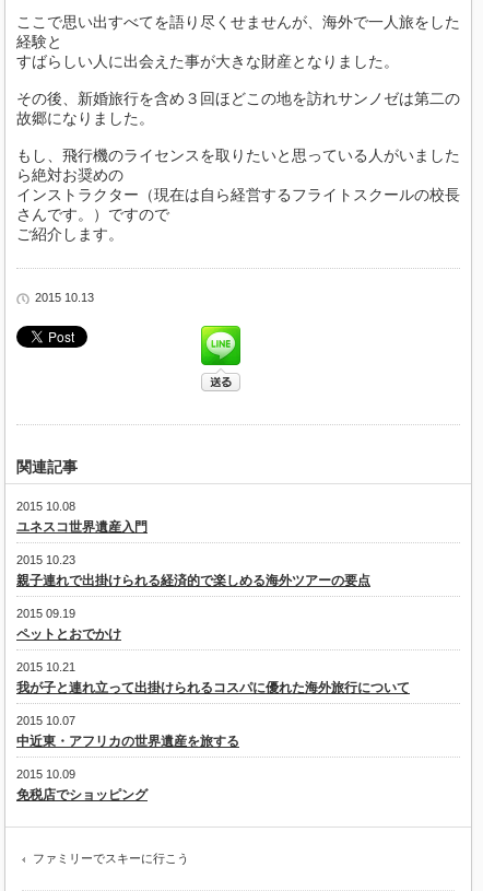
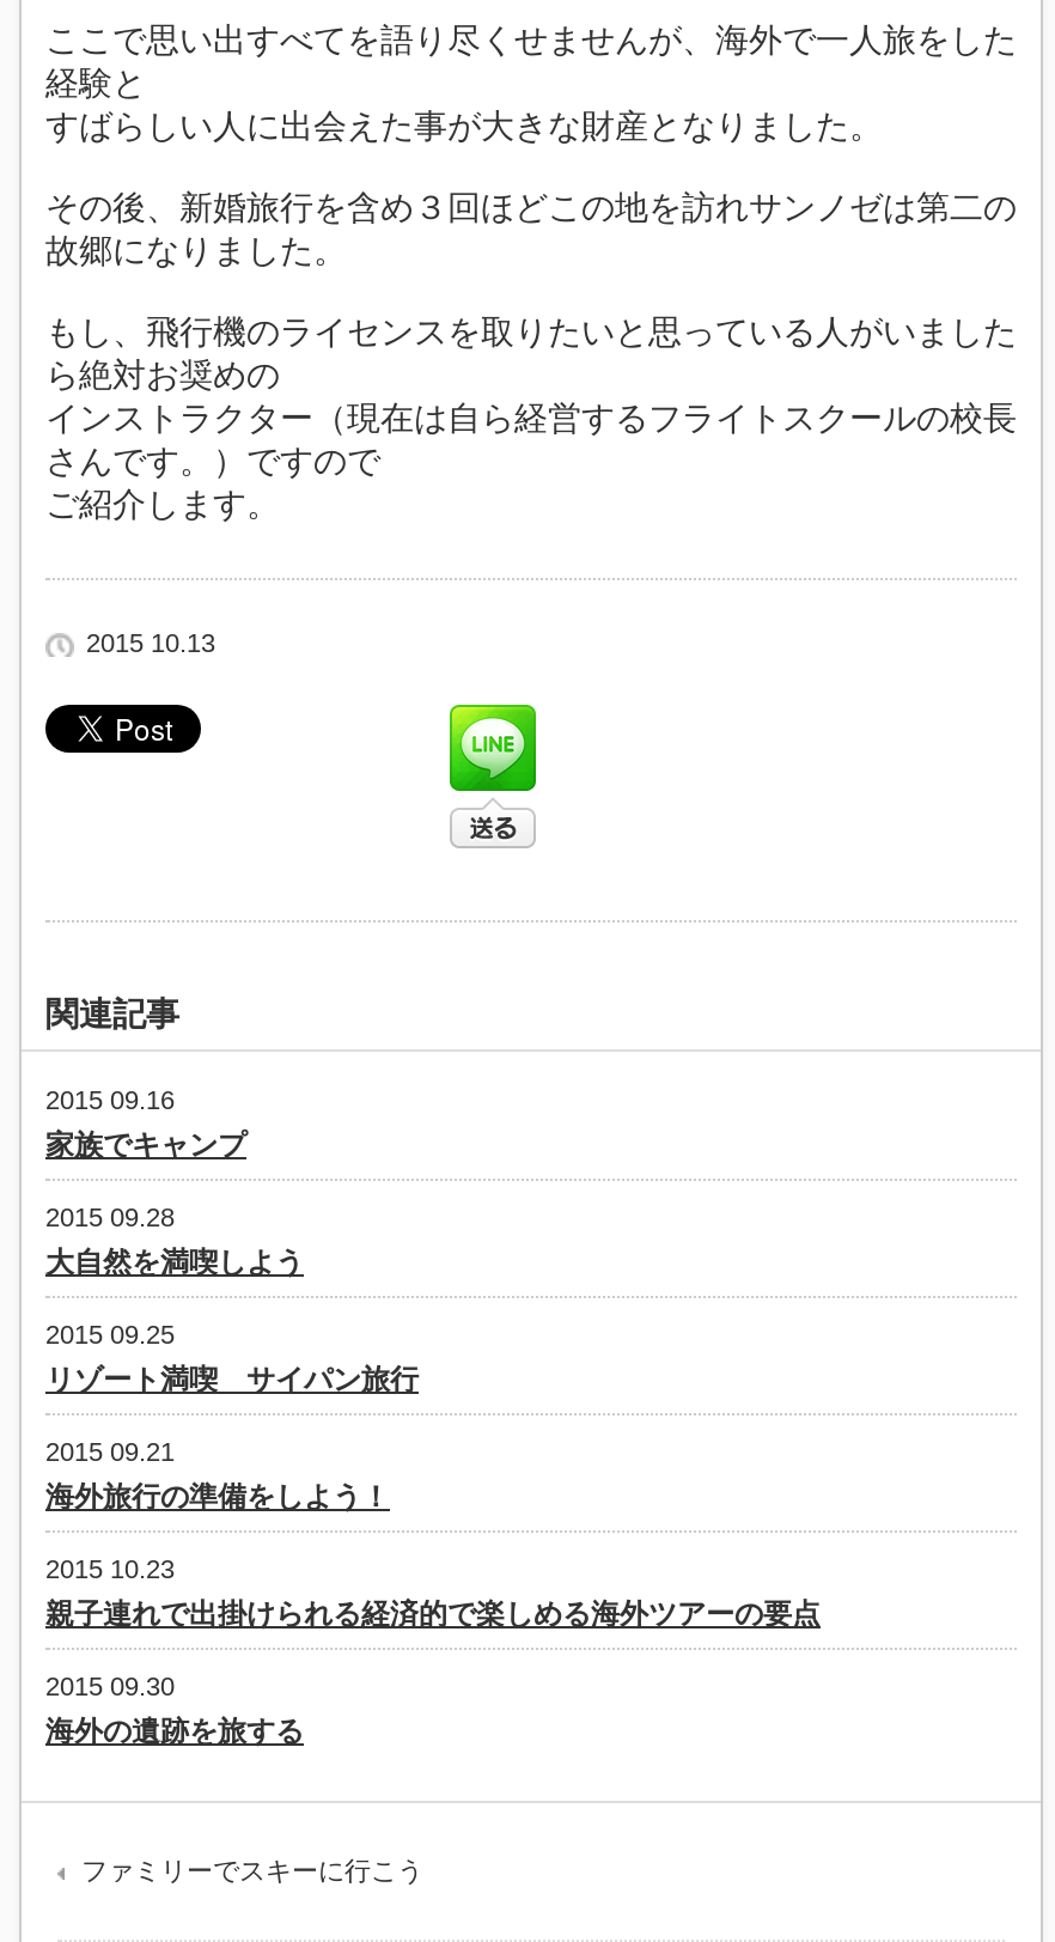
[16,500,148,535] 2015 10.08 | ユネスコ世界遺産入門 -> [45,1085,419,1514] 2015 09.16 | 家族でキャンプ | 2015 09.28 | 大自然を満喫しよう | 2015 09.25 | リゾート満喫 サイパン旅行 | 2015 09.21 | 海外旅行の準備をしよう！
moved [16,553,370,588] -> [45,1554,821,1631]: 2015 10.23 | 親子連れで出掛けられる経済的で楽しめる海外ツアーの要点
[16,607,410,802] 2015 09.19 | ペットとおでかけ | 2015 10.21 | 我が子と連れ立って出掛けられるコスパに優れた海外旅行について | 2015 10.07 | 中近東・アフリカの世界遺産を旅する | 2015 10.09 | 免税店でショッピング -> [45,1672,304,1748] 2015 09.30 | 海外の遺跡を旅する

